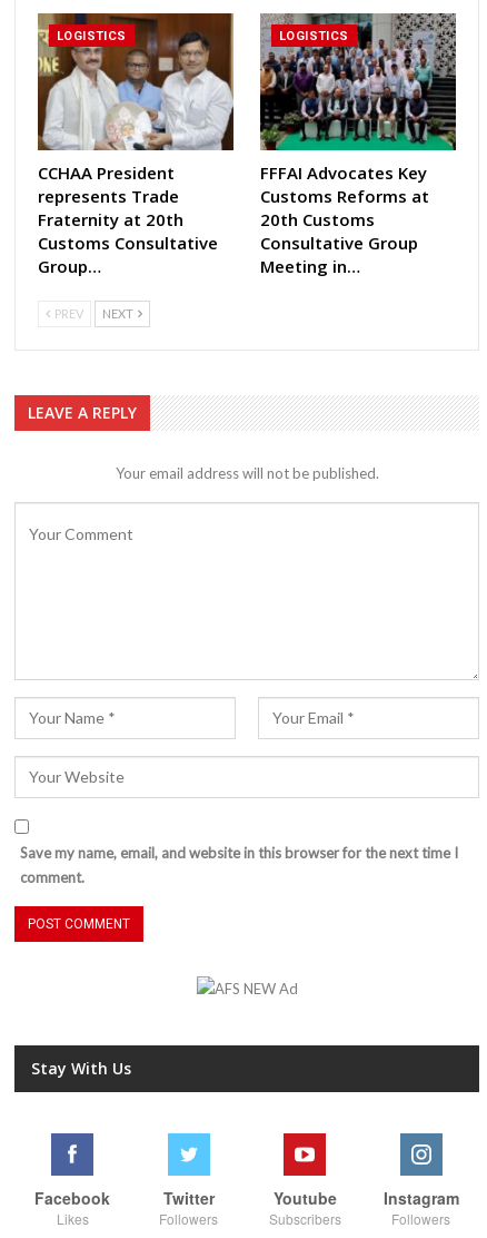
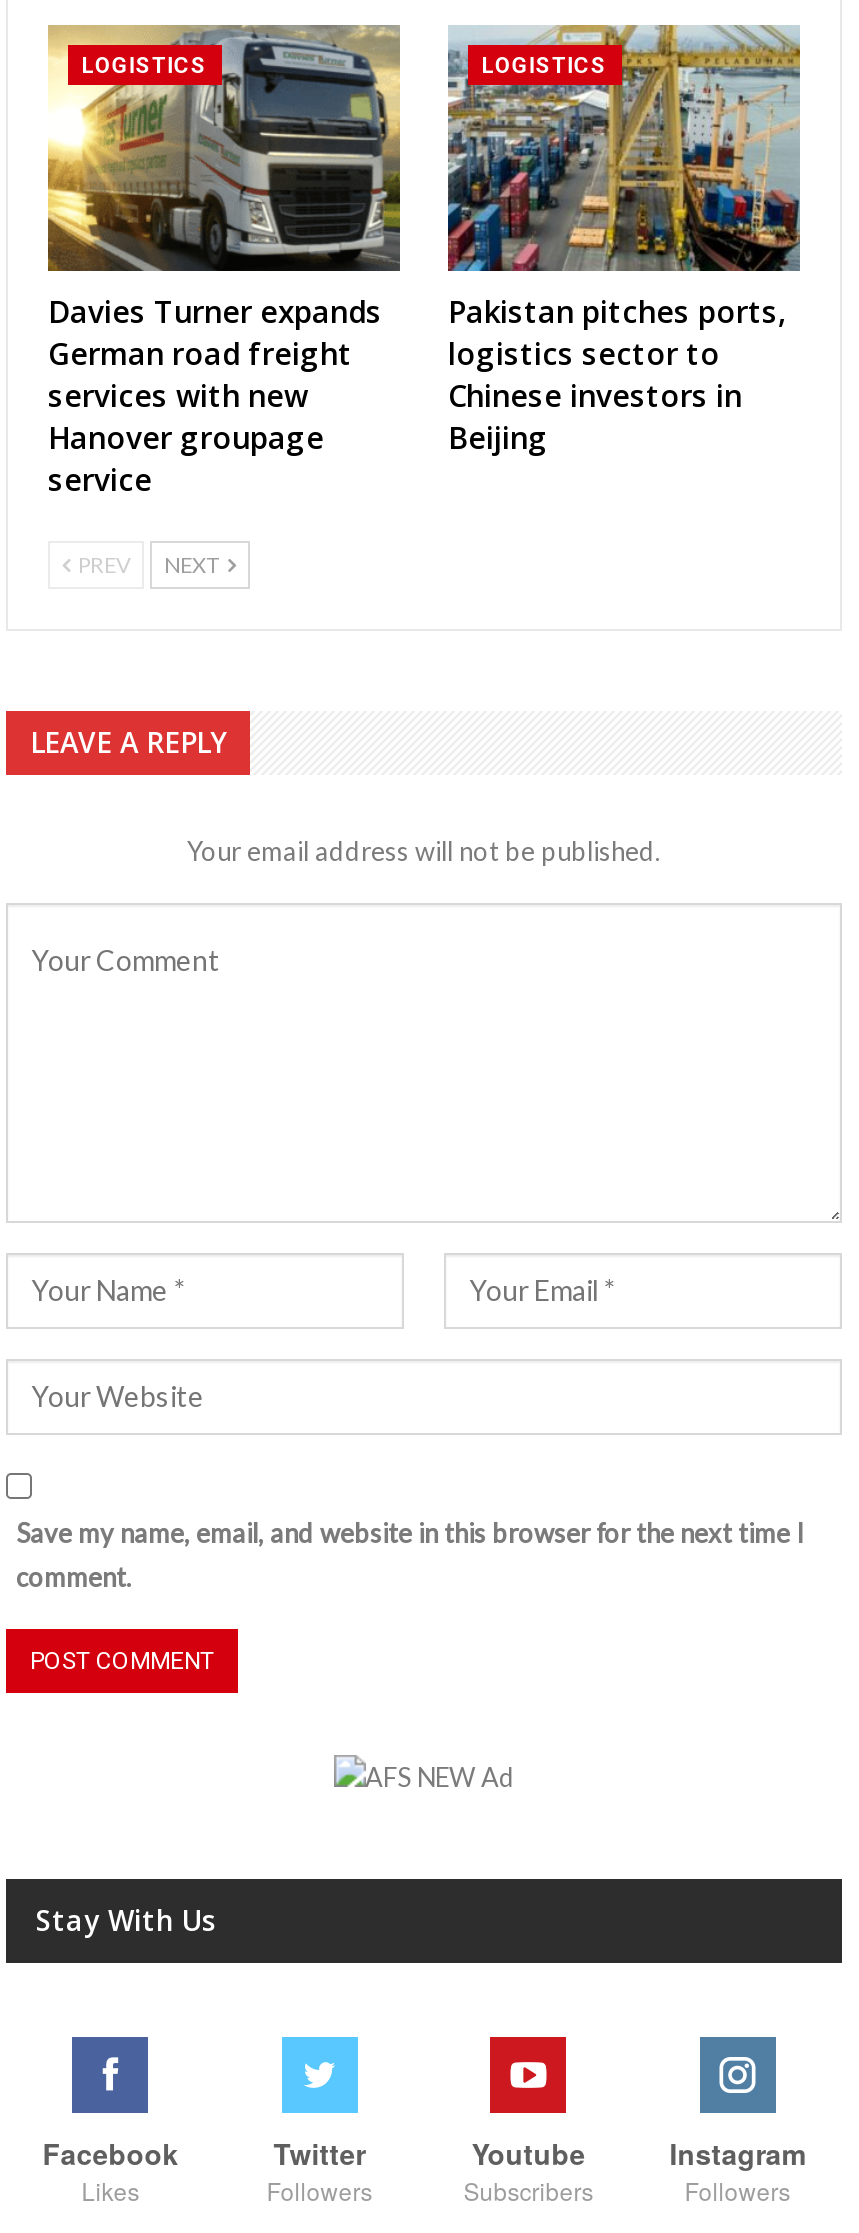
[37,12,233,277] [image] | CCHAA President | represents Trade | Fraternity at 20th | Customs Consultative | Group… -> [46,23,402,499] [image] | Davies Turner expands | German road freight | services with new | Hanover groupage | service
[259,12,457,277] [image] | FFFAI Advocates Key | Customs Reforms at | 20th Customs | Consultative Group | Meeting in… -> [446,23,802,457] [image] | Pakistan pitches ports, | logistics sector to | Chinese investors in | Beijing

